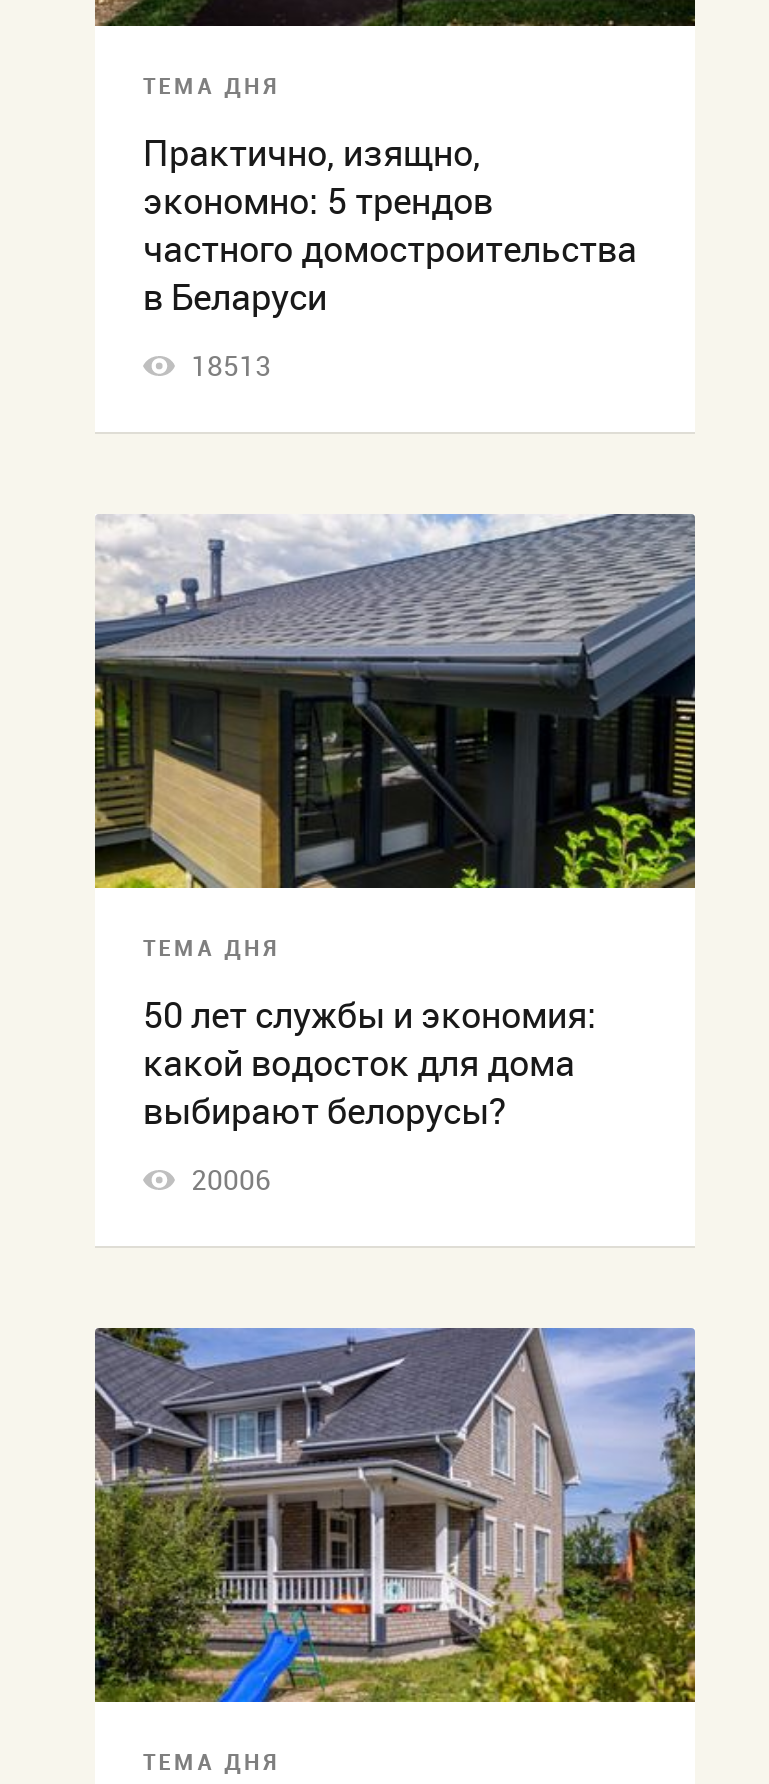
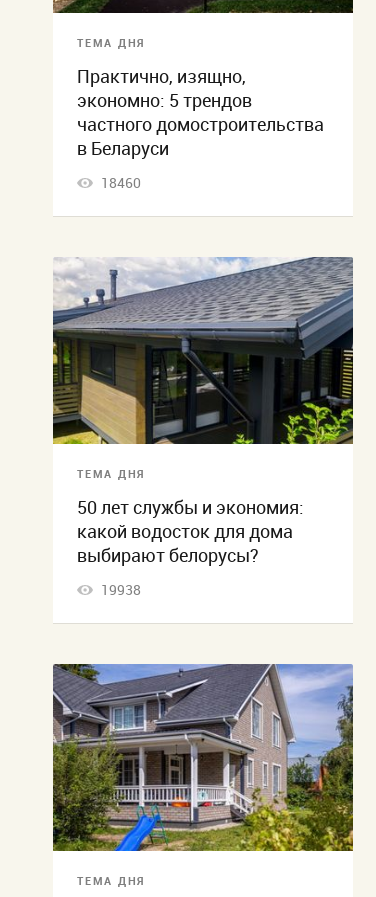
[191,350,271,382] 18513 -> [101,175,141,191] 18460
[191,1164,271,1196] 20006 -> [101,582,141,598] 19938

